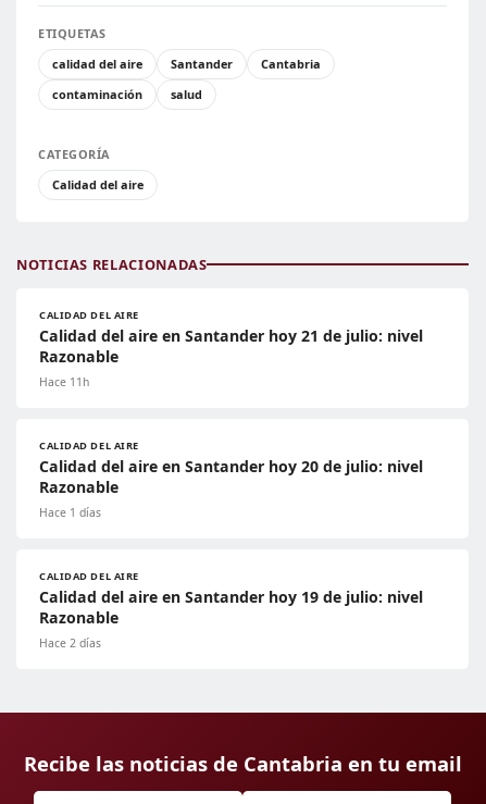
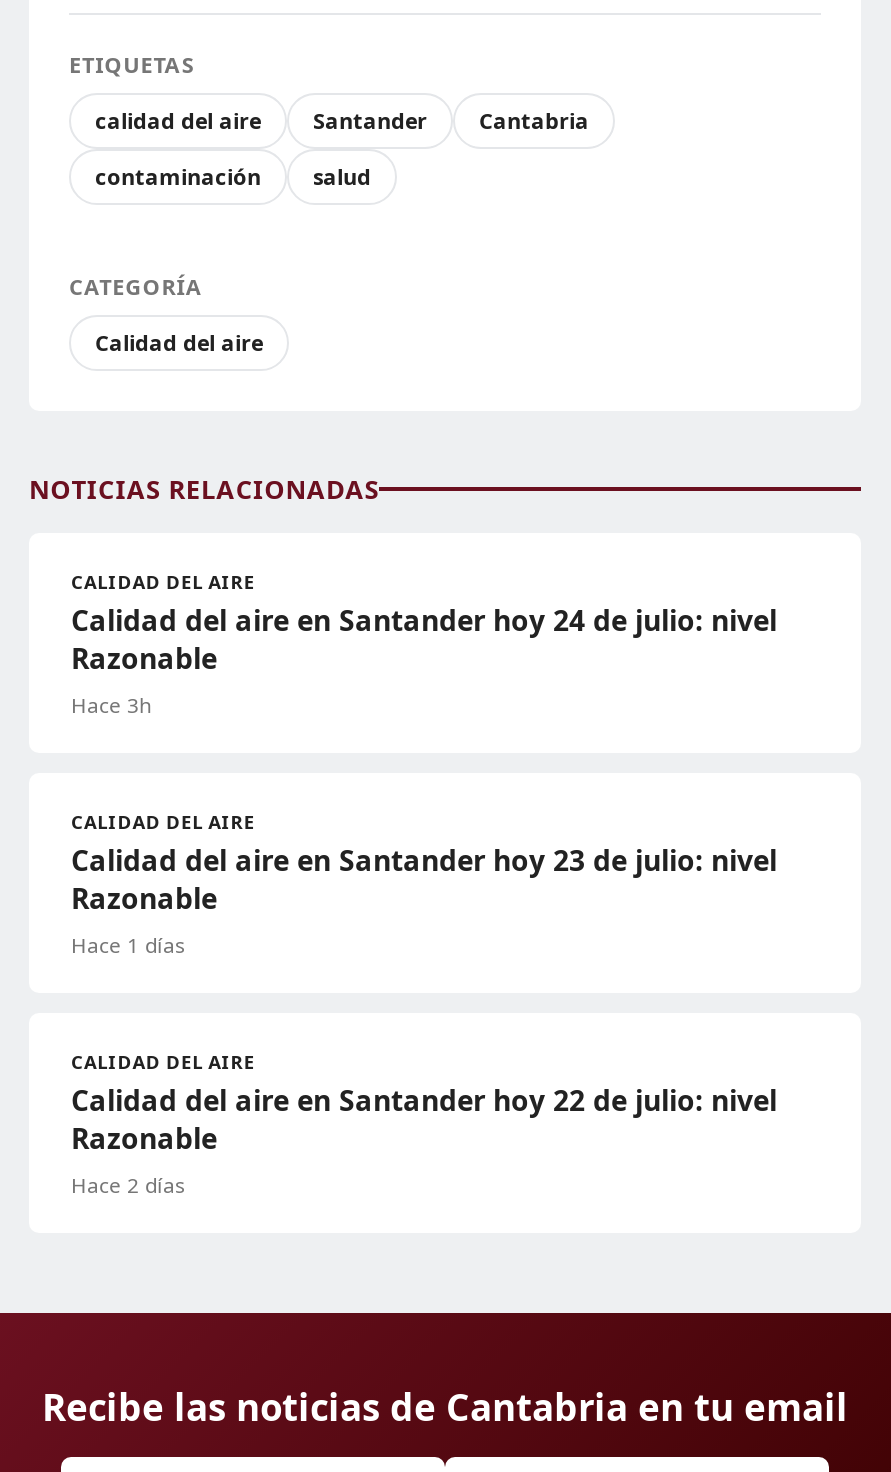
[39,325,423,346] Calidad del aire en Santander hoy 21 de julio: nivel -> [71,600,777,638] Calidad del aire en Santander hoy 24 de julio: nivel
[39,374,89,389] Hace 11h -> [71,690,151,718] Hace 3h
[39,456,423,476] Calidad del aire en Santander hoy 20 de julio: nivel -> [71,840,777,878] Calidad del aire en Santander hoy 23 de julio: nivel
[39,586,423,607] Calidad del aire en Santander hoy 19 de julio: nivel -> [71,1080,777,1118] Calidad del aire en Santander hoy 22 de julio: nivel

